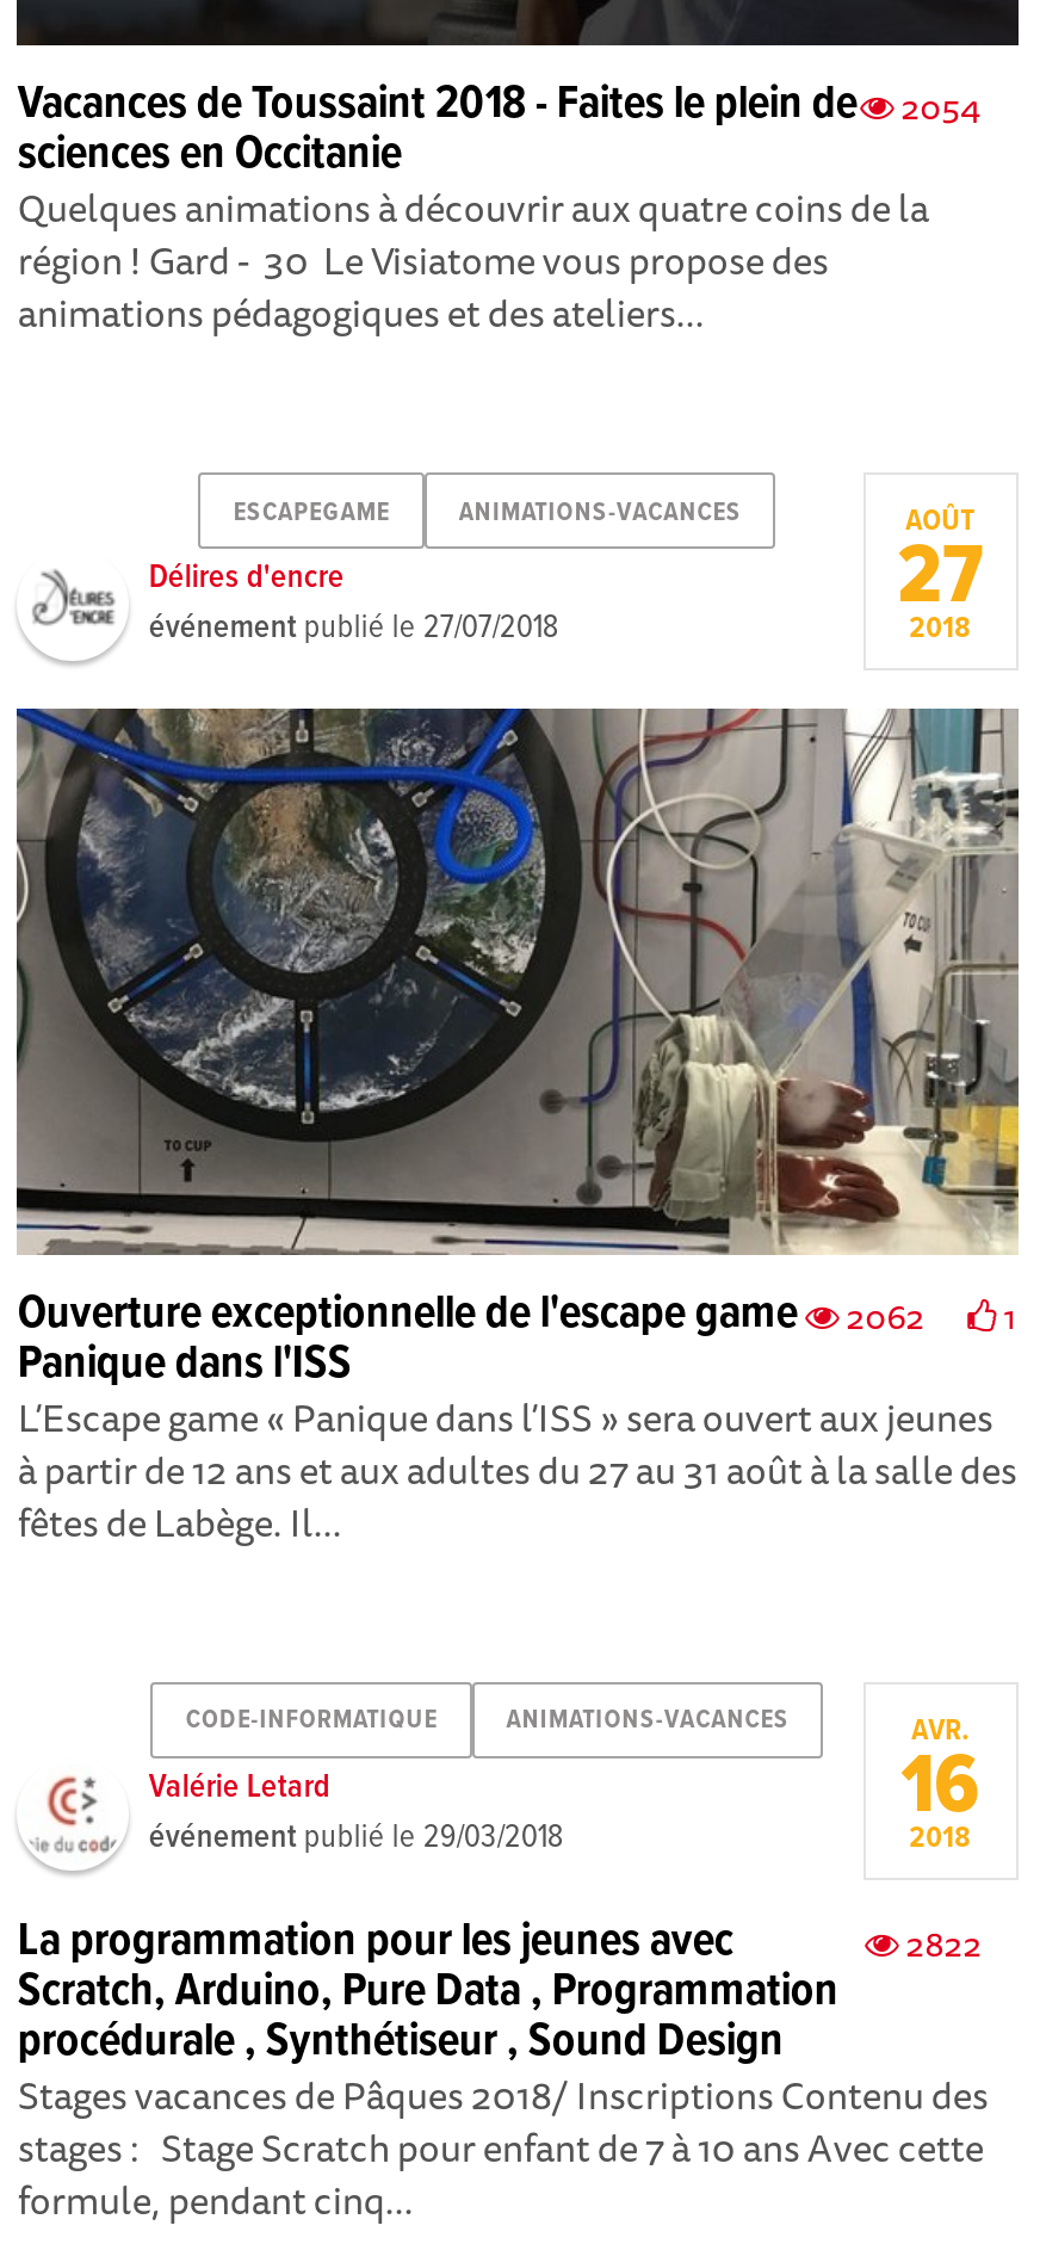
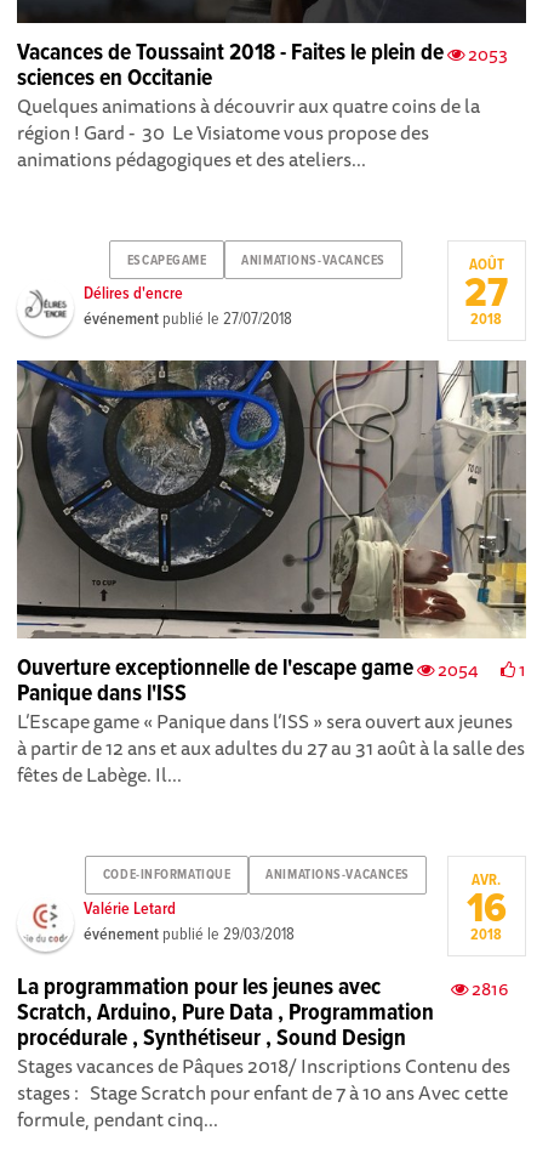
[18,74,982,136] Vacances de Toussaint 2018 - Faites le plein de 2054 -> [17,38,507,69] Vacances de Toussaint 2018 - Faites le plein de 2053
[18,1283,1018,1345] Ouverture exceptionnelle de l'escape game 2062 1 -> [17,653,526,684] Ouverture exceptionnelle de l'escape game 2054 1
[898,1915,982,1970] 2822 -> [467,974,507,1002] 2816

